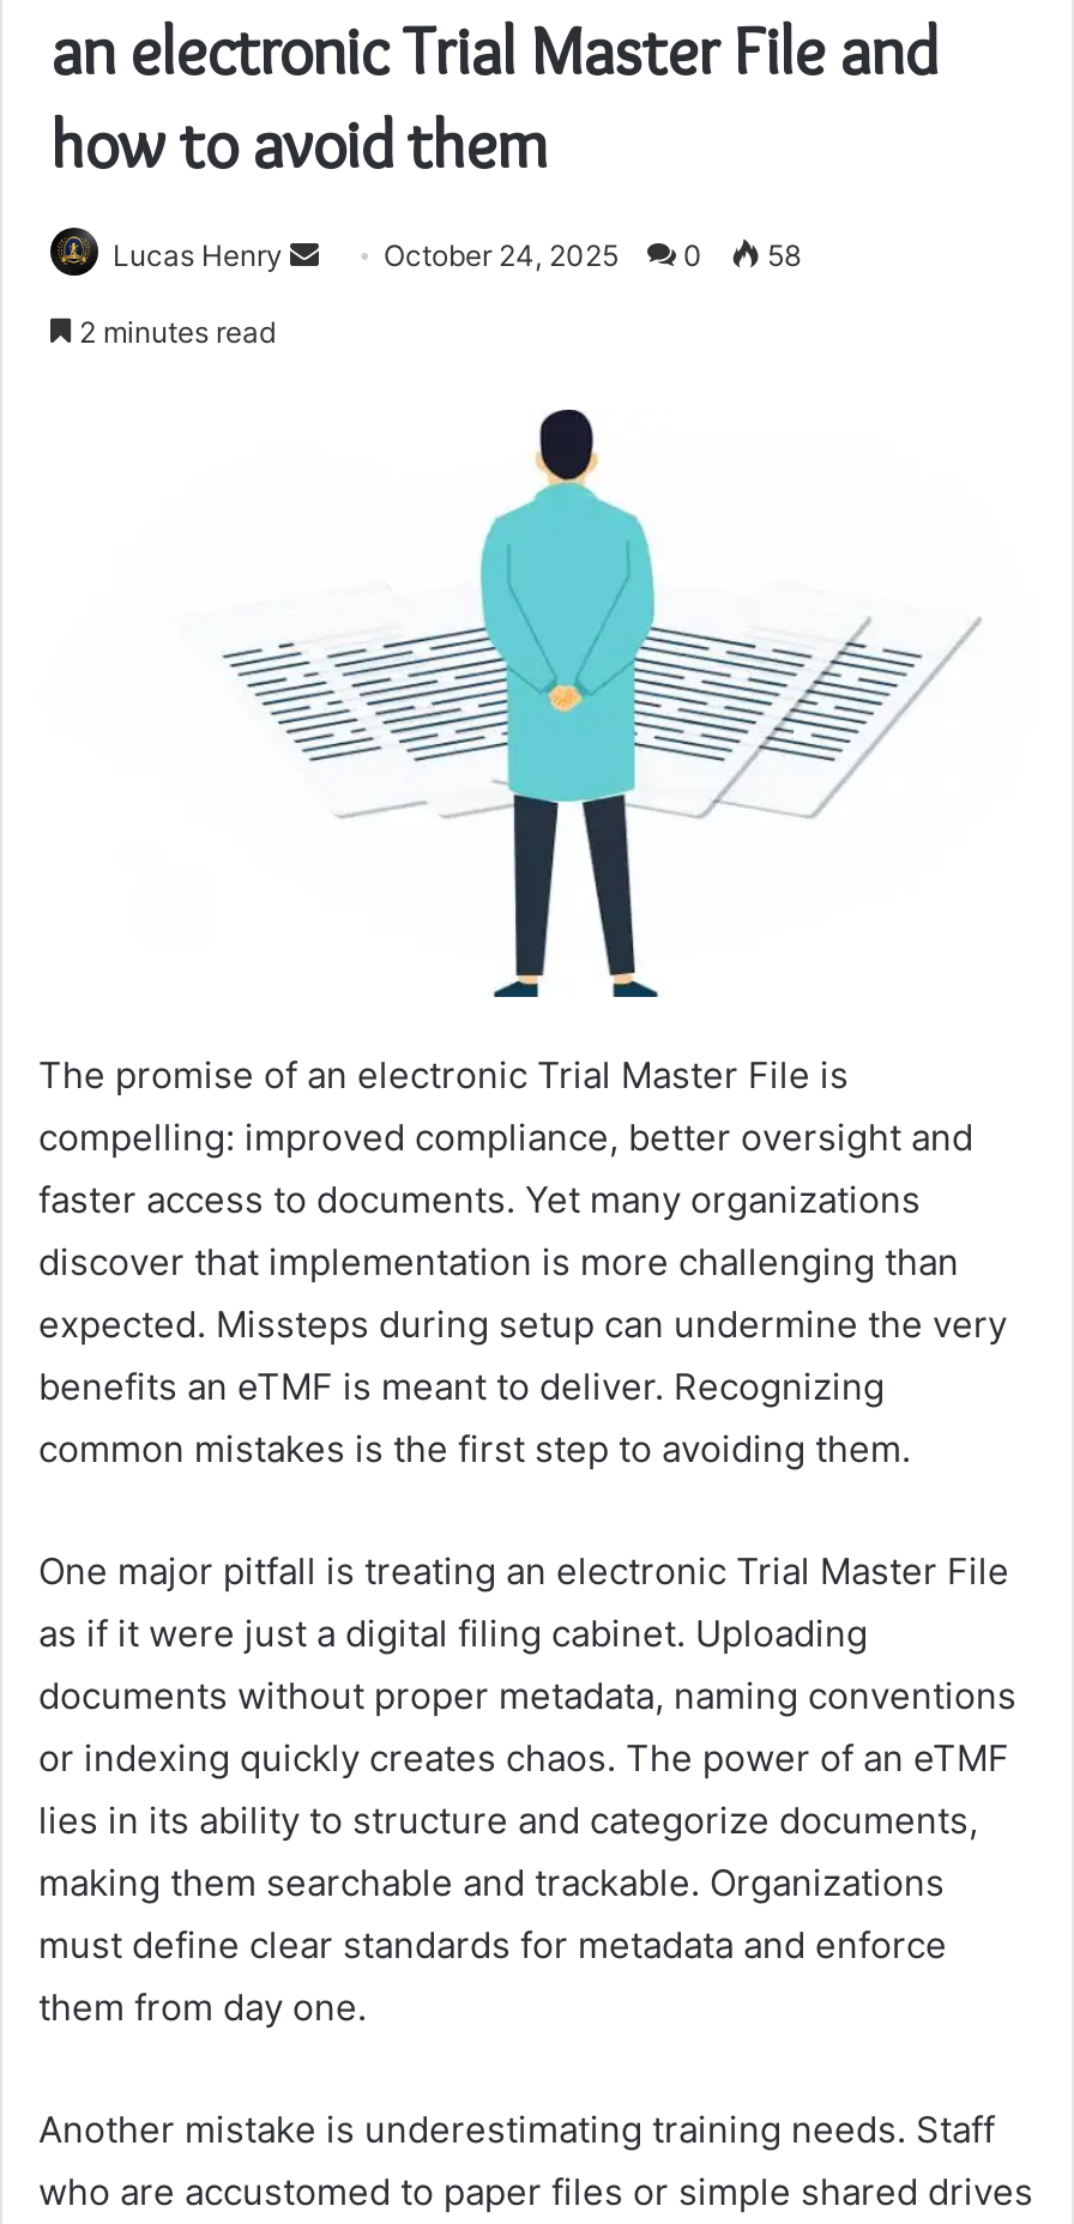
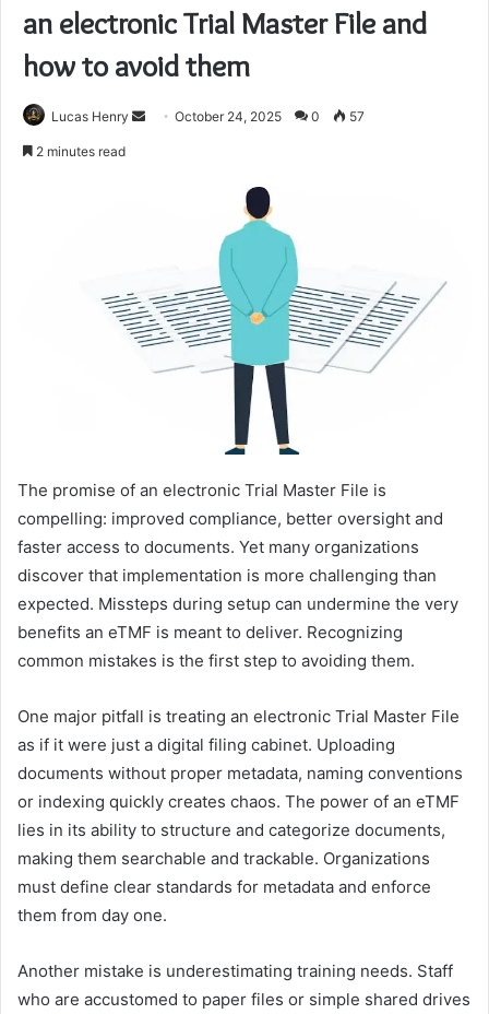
[760,236,801,272] 58 -> [346,108,365,124] 57

